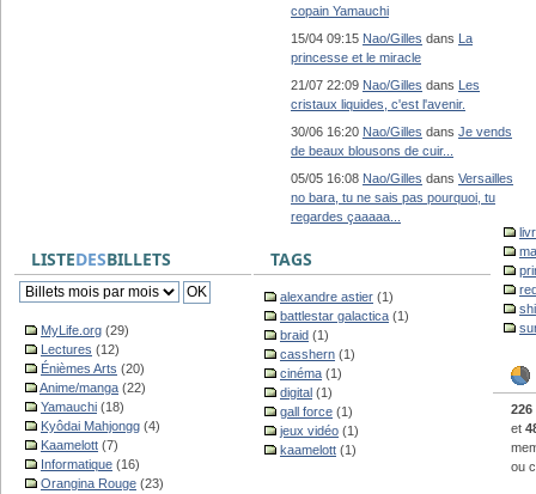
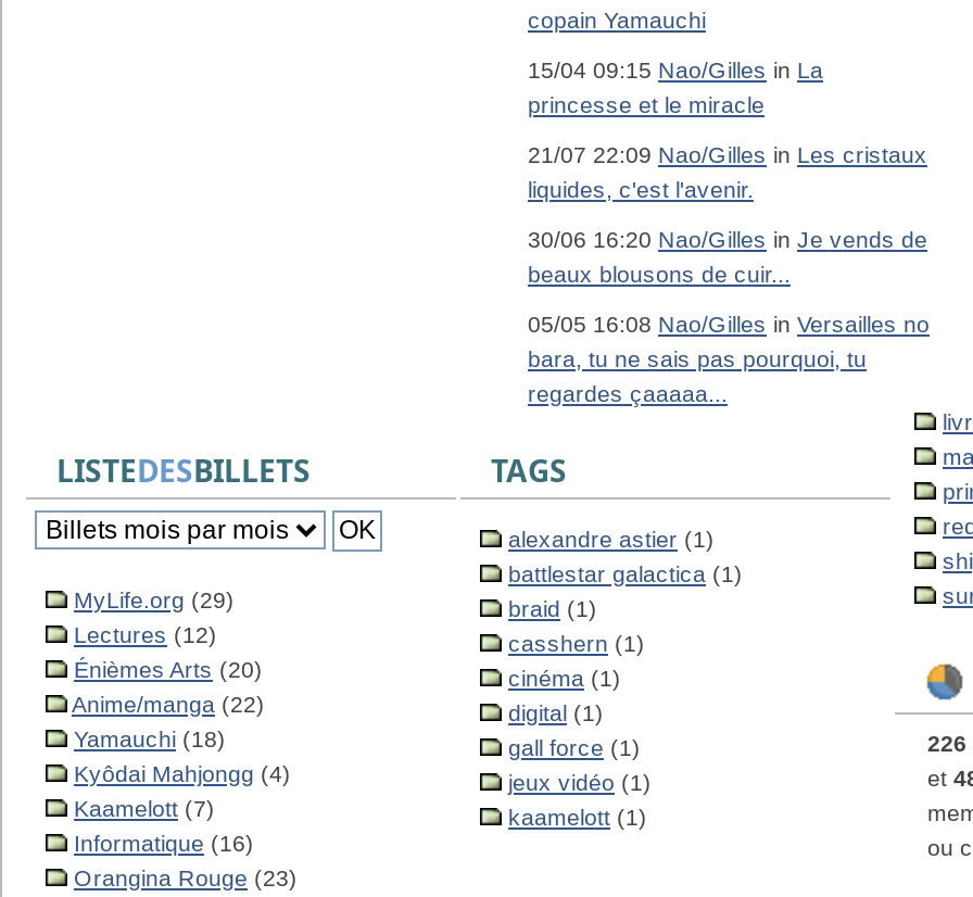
[291,31,473,45] 15/04 09:15 Nao/Gilles dans La -> [528,56,823,83] 15/04 09:15 Nao/Gilles in La
[291,78,480,111] 21/07 22:09 Nao/Gilles dans Les | cristaux liquides, c'est l'avenir. -> [528,141,927,202] 21/07 22:09 Nao/Gilles in Les cristaux | liquides, c'est l'avenir.
[291,124,512,158] 30/06 16:20 Nao/Gilles dans Je vends | de beaux blousons de cuir... -> [528,226,927,287] 30/06 16:20 Nao/Gilles in Je vends de | beaux blousons de cuir...
[291,171,513,205] 05/05 16:08 Nao/Gilles dans Versailles | no bara, tu ne sais pas pourquoi, tu -> [528,311,930,371] 05/05 16:08 Nao/Gilles in Versailles no | bara, tu ne sais pas pourquoi, tu

